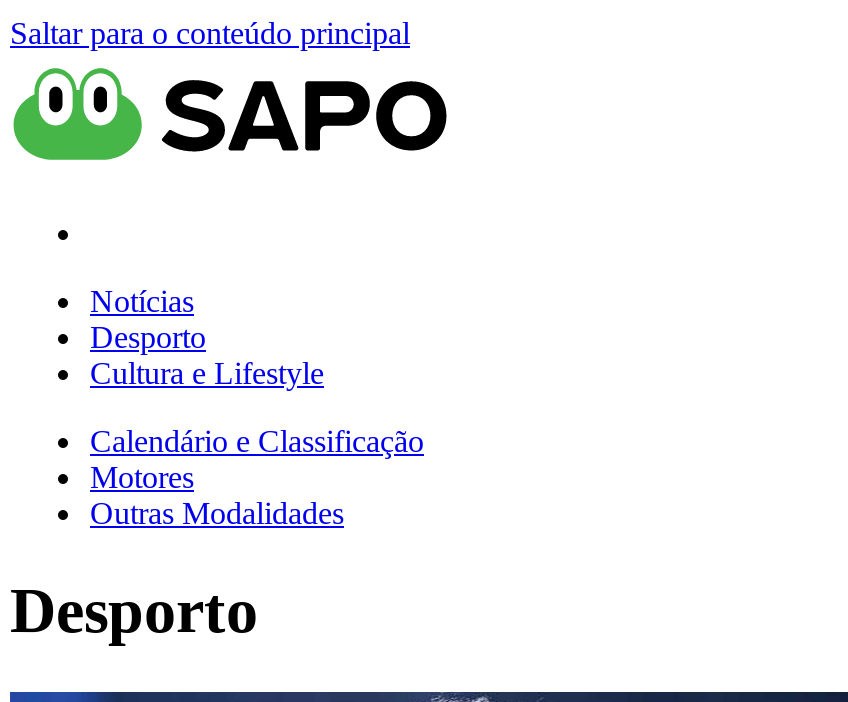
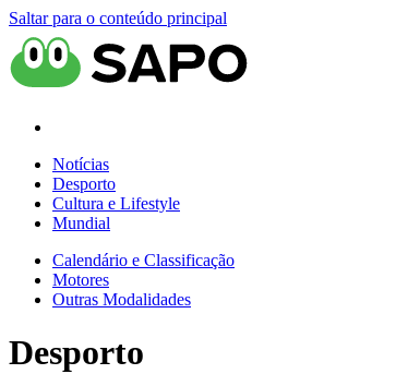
none -> [52,214,110,232] Mundial

